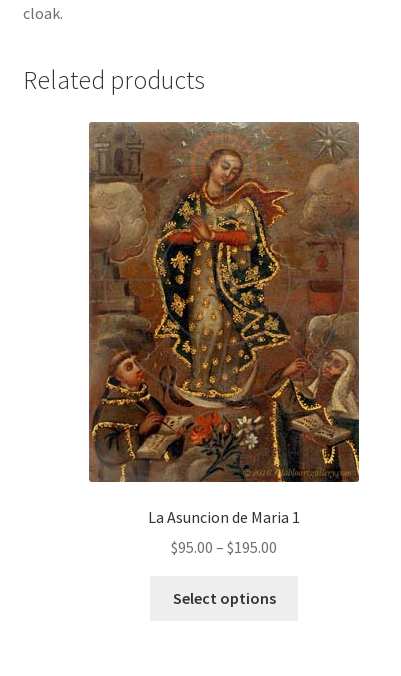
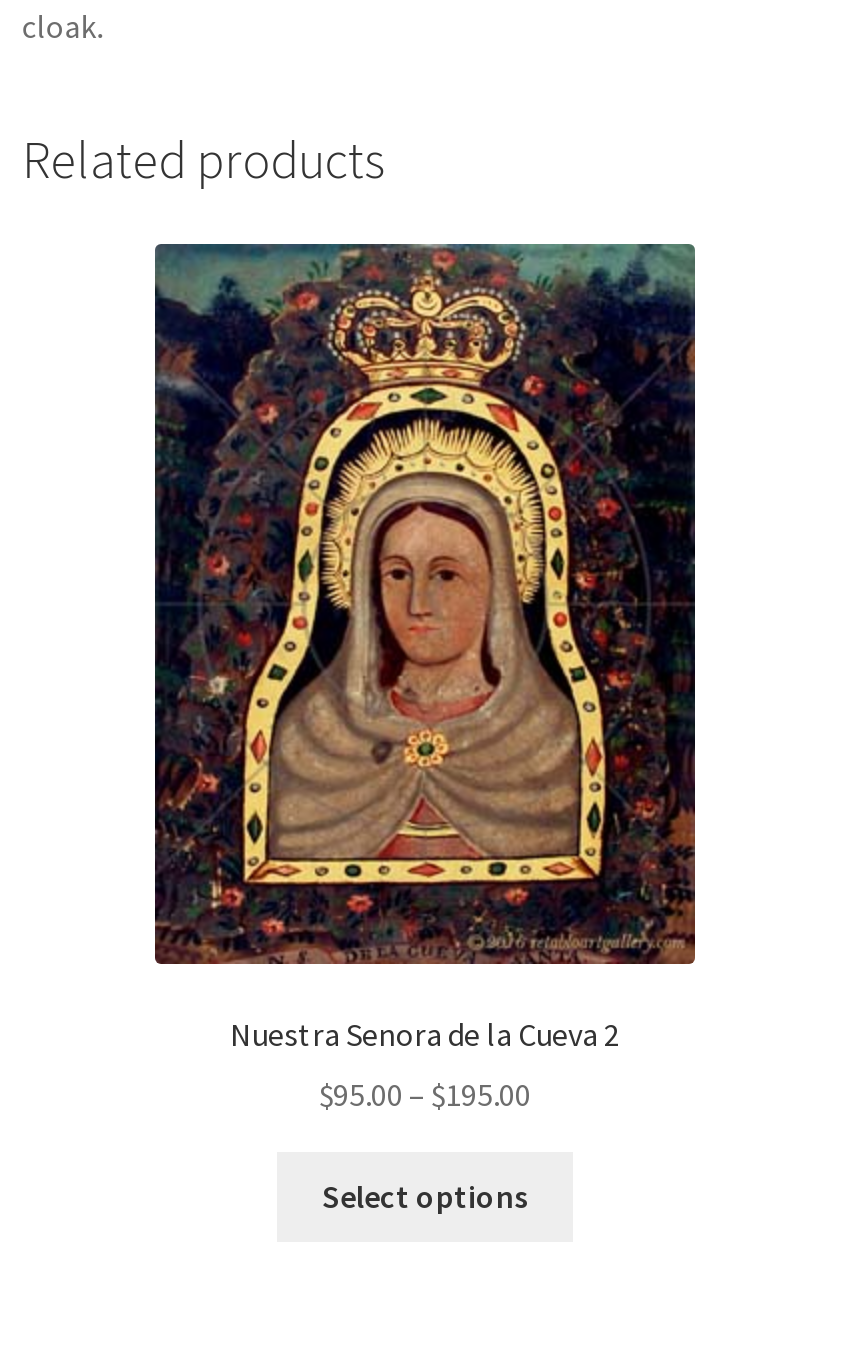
[88,121,360,527] [image] | La Asuncion de Maria 1 -> [153,242,697,1053] [image] | Nuestra Senora de la Cueva 2

